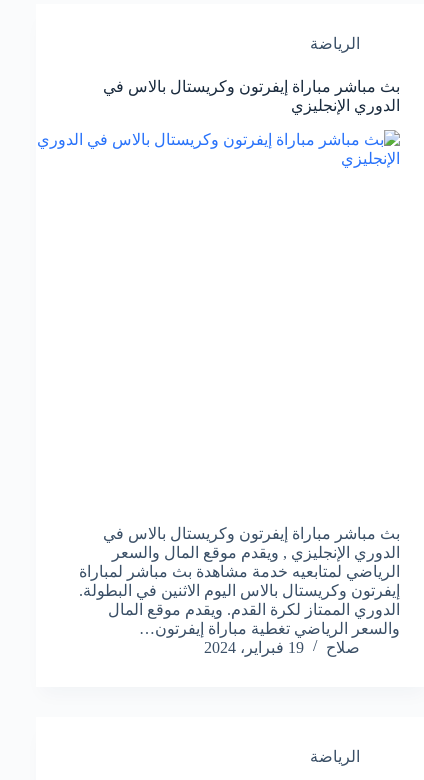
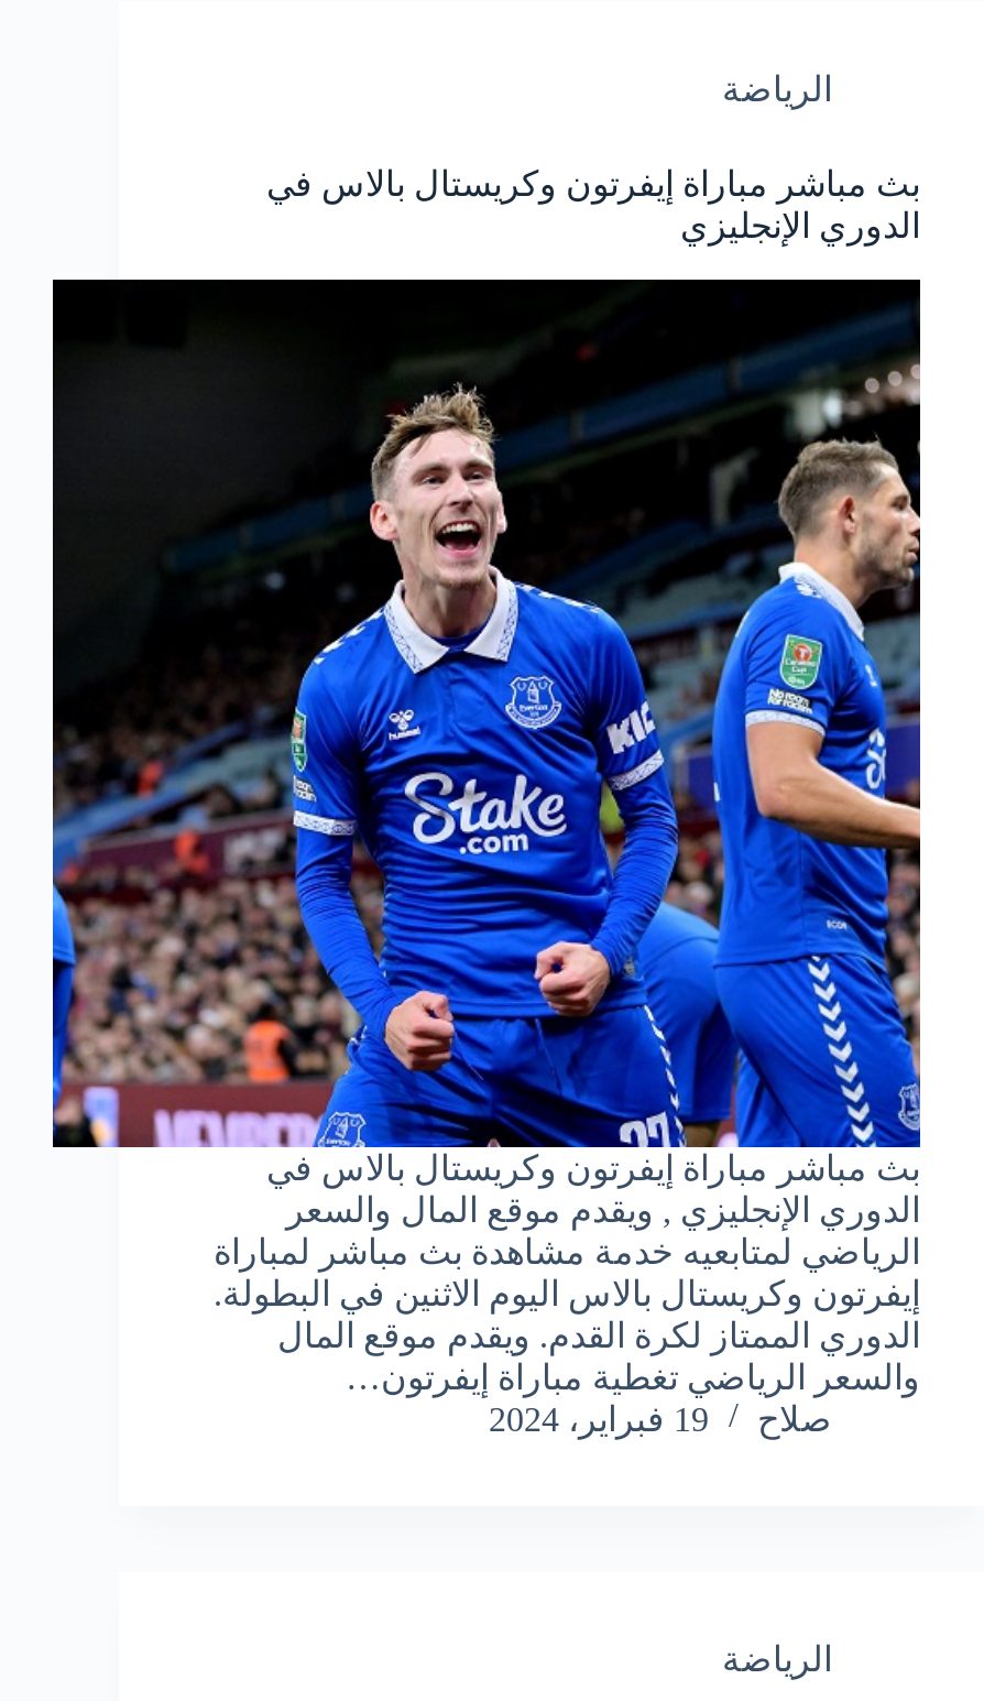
none -> [51,277,922,1149] [image]

